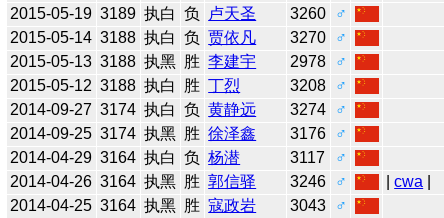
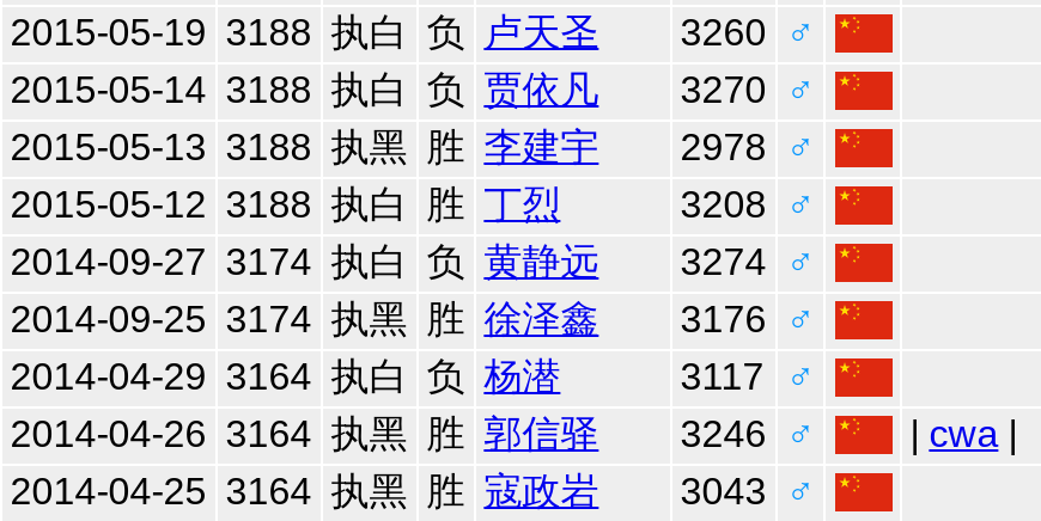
[10,5,256,22] 2015-05-19 3189 执白 负 卢天圣 -> [10,11,599,52] 2015-05-19 3188 执白 负 卢天圣

